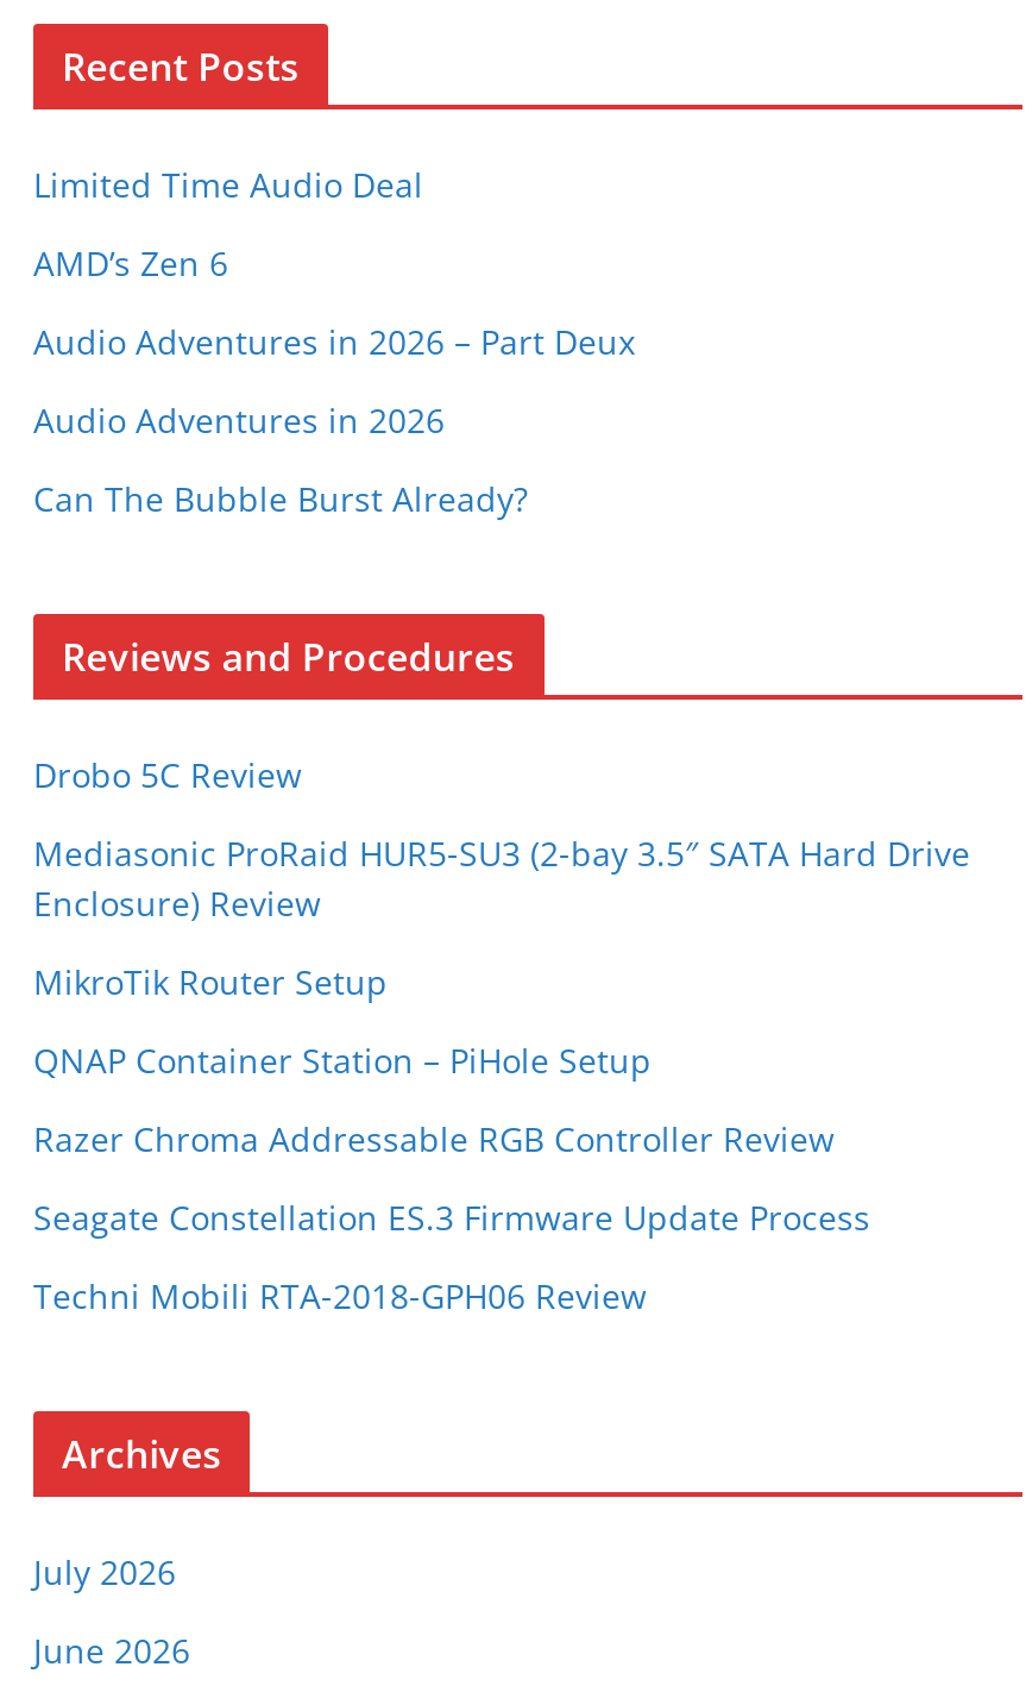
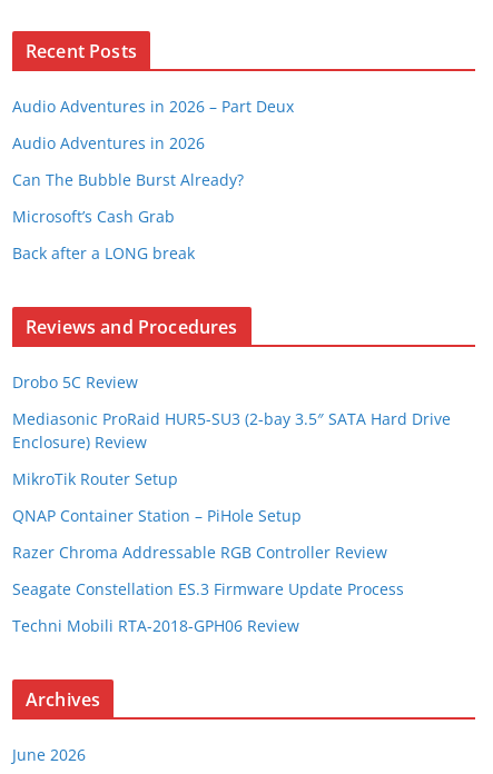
[33,162,423,286] Limited Time Audio Deal | AMD’s Zen 6 -> none
moved [33,319,635,521] -> [12,96,294,190]: Audio Adventures in 2026 – Part Deux | Audio Adventures in 2026 | Can The Bubble Burst Already?
none -> [12,206,195,264] Microsoft’s Cash Grab | Back after a LONG break
[33,1549,176,1594] July 2026 -> none

